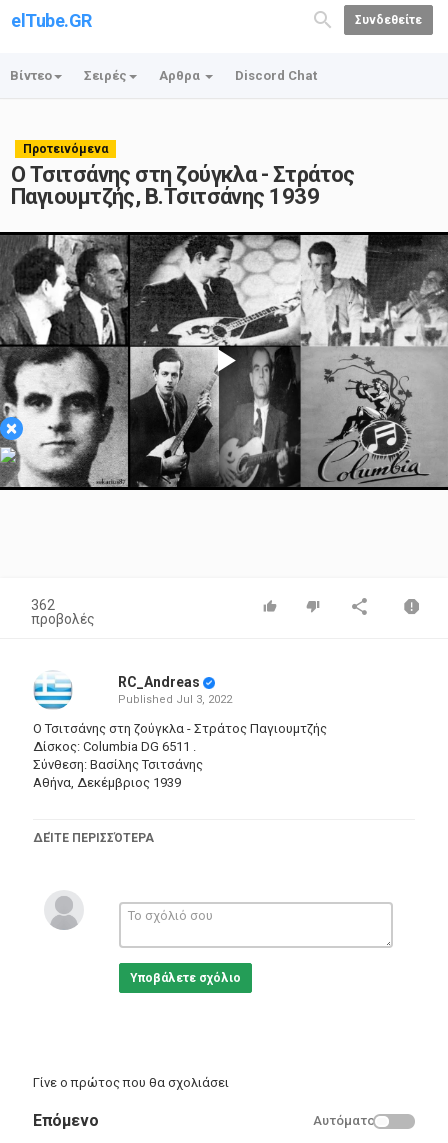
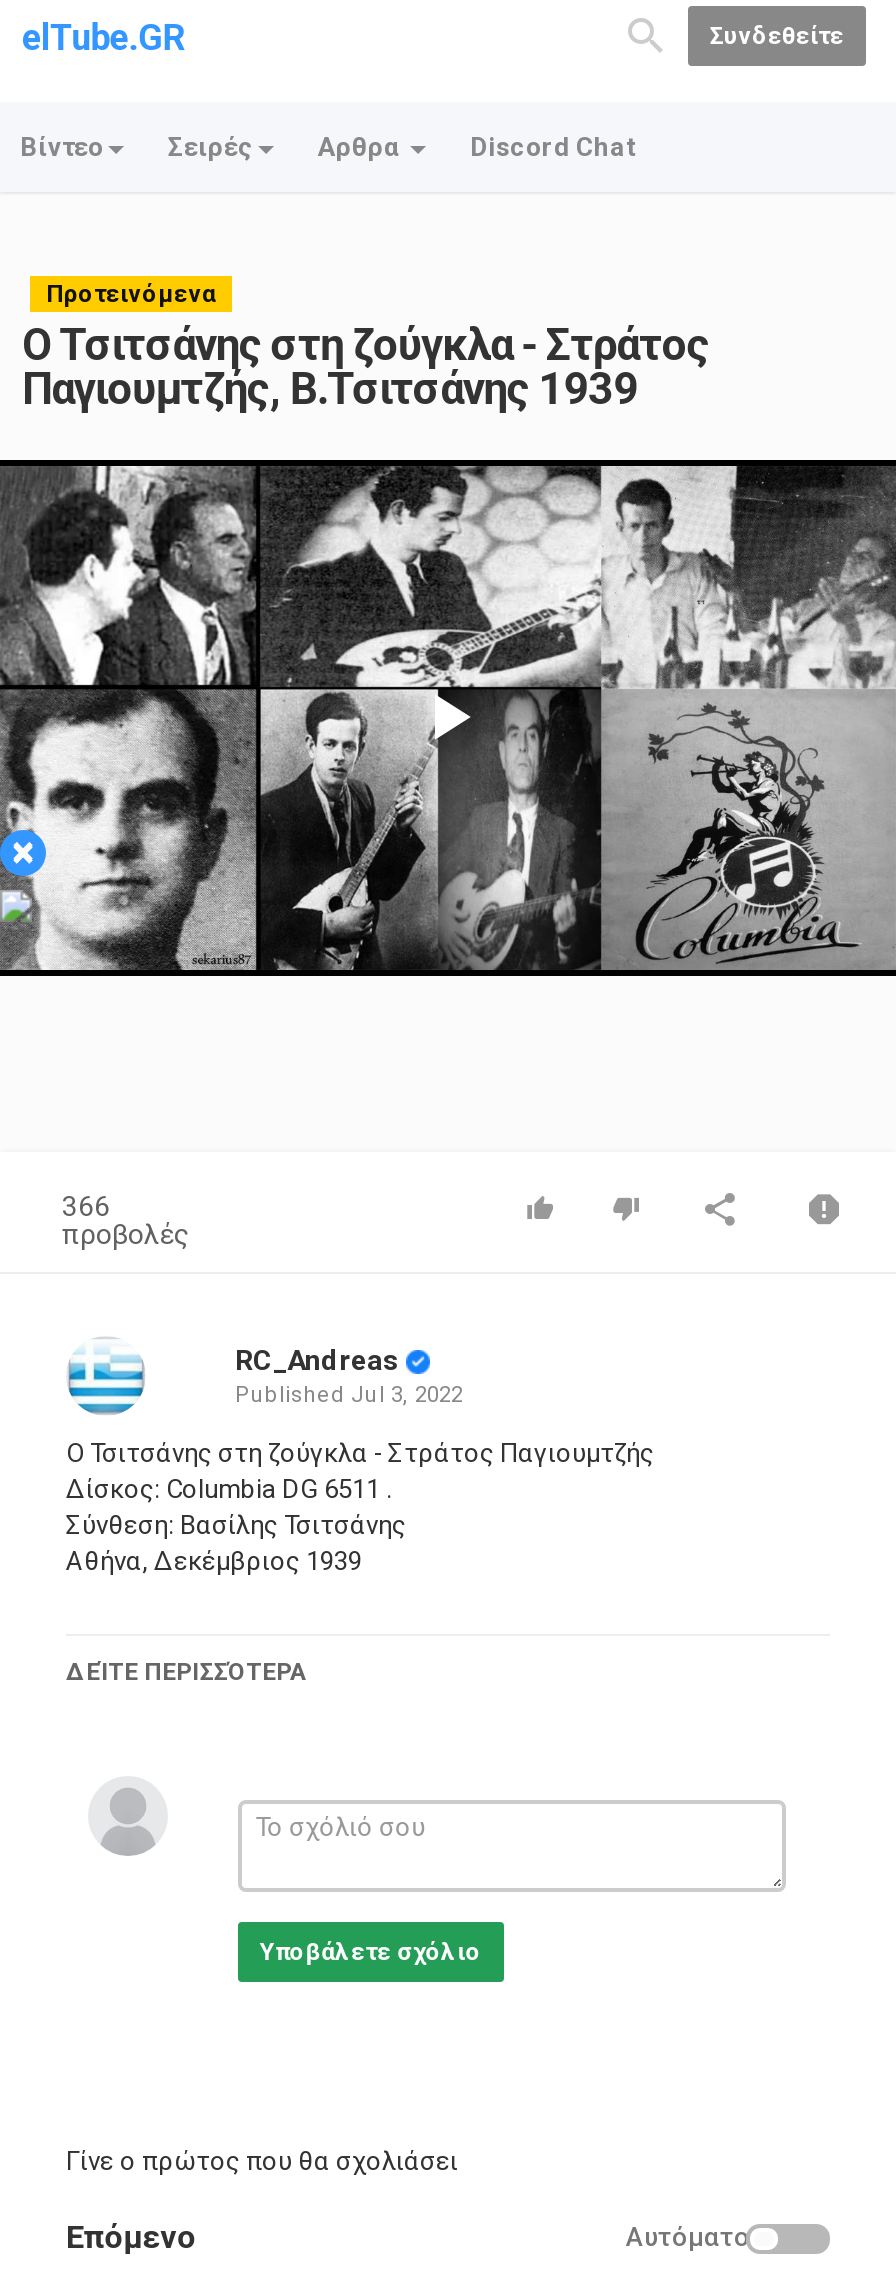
[31,597,55,613] 362 -> [62,1190,110,1222] 366

